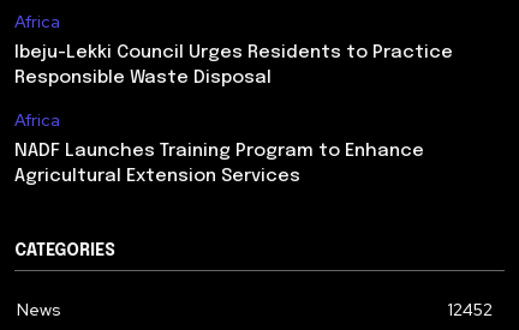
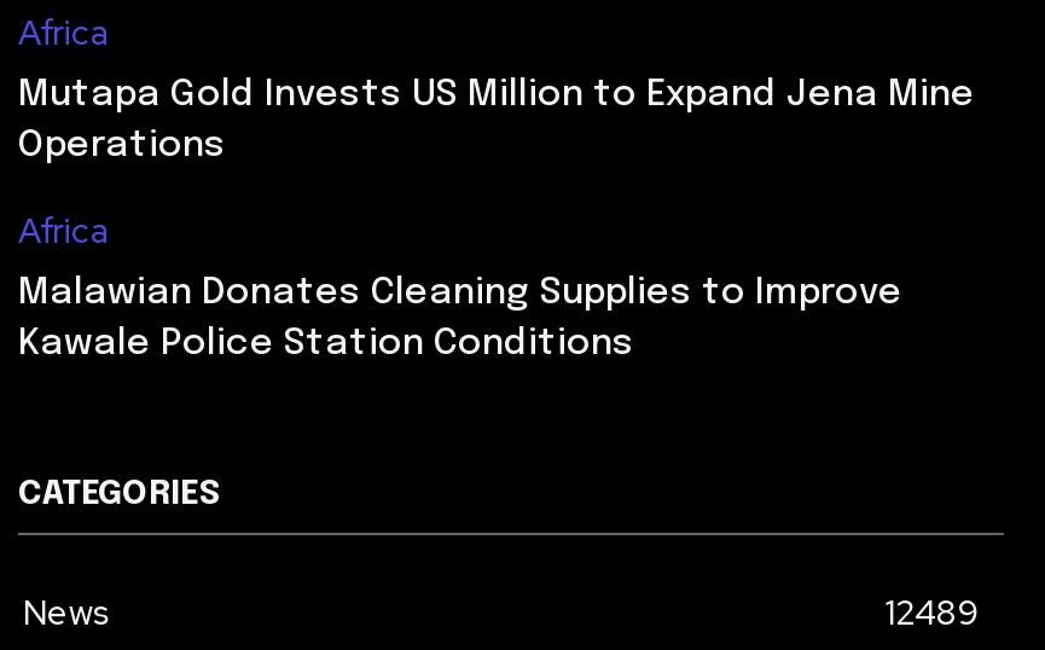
[14,43,453,88] Ibeju-Lekki Council Urges Residents to Practice | Responsible Waste Disposal -> [18,76,975,166] Mutapa Gold Invests US Million to Expand Jena Mine | Operations
[14,142,424,186] NADF Launches Training Program to Enhance | Agricultural Extension Services -> [18,274,902,364] Malawian Donates Cleaning Supplies to Improve | Kawale Police Station Conditions
[448,299,493,321] 12452 -> [886,591,980,635] 12489

